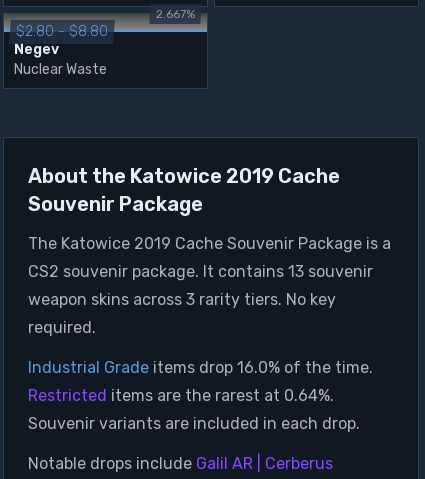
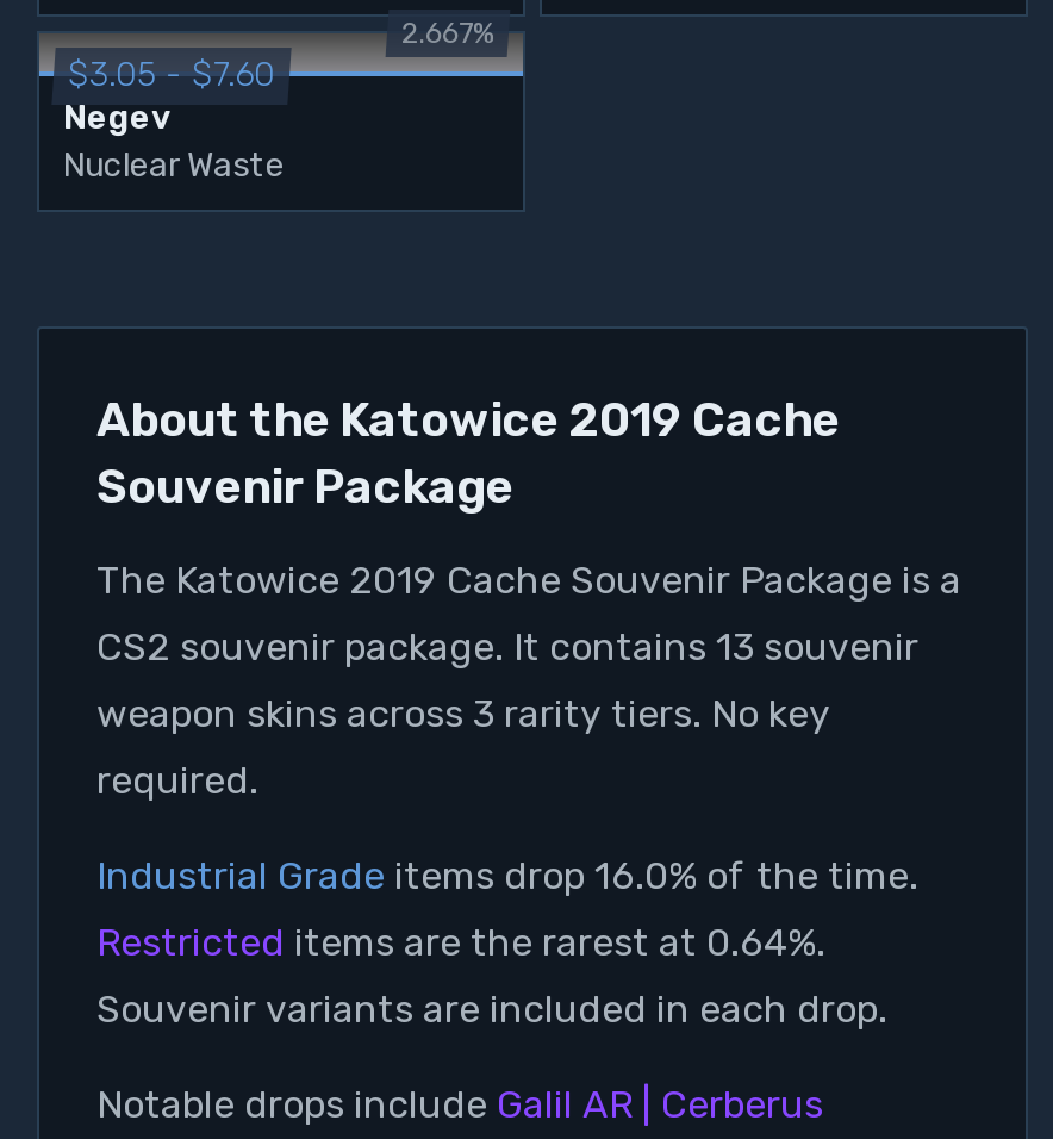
[16,23,108,40] $2.80 - $8.80 -> [68,55,275,95] $3.05 - $7.60

